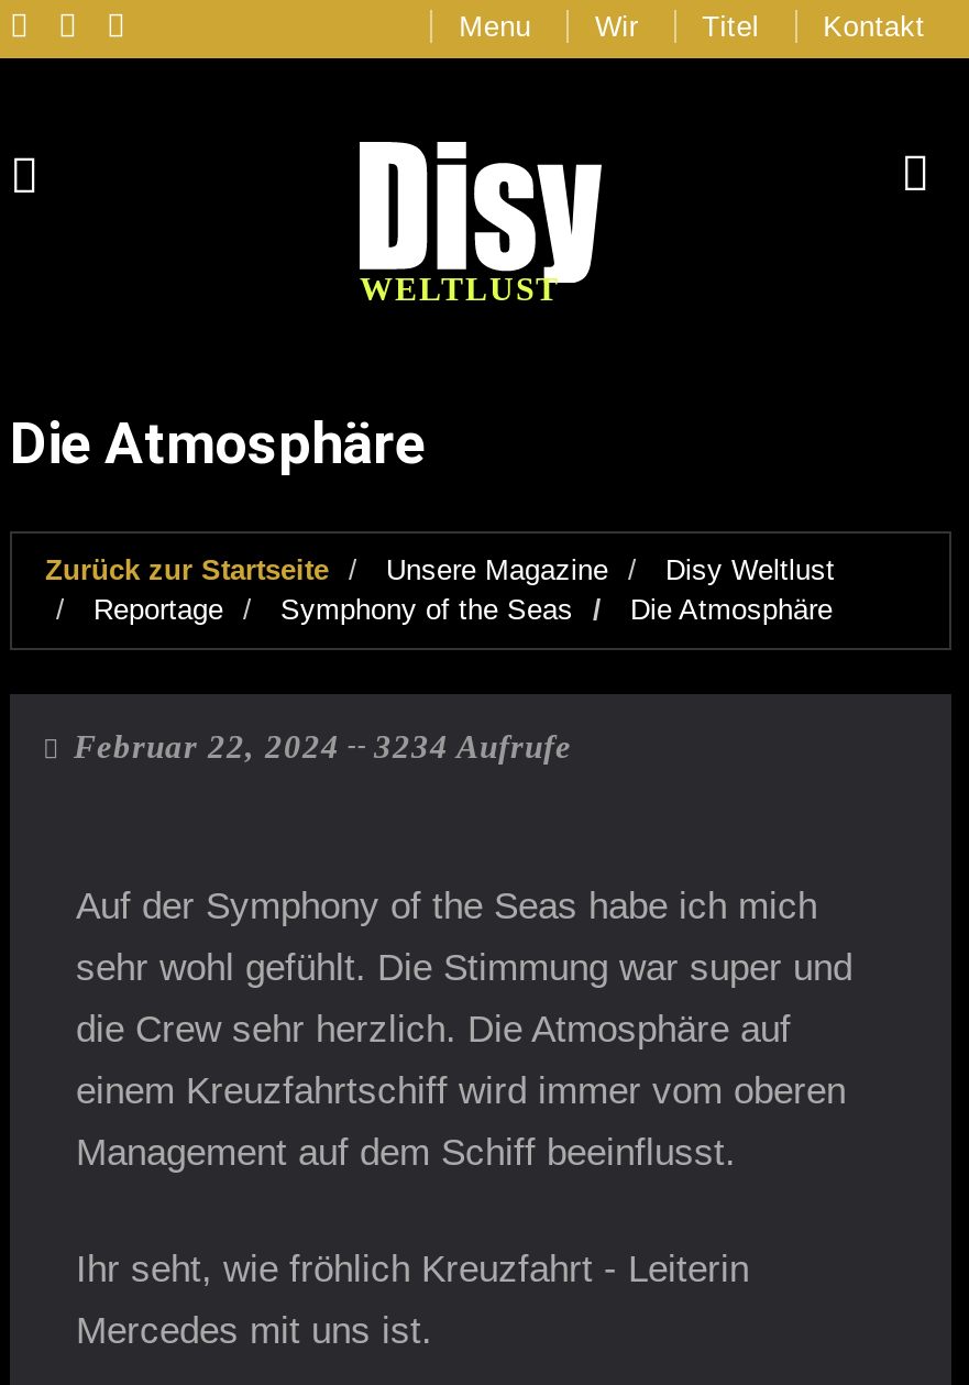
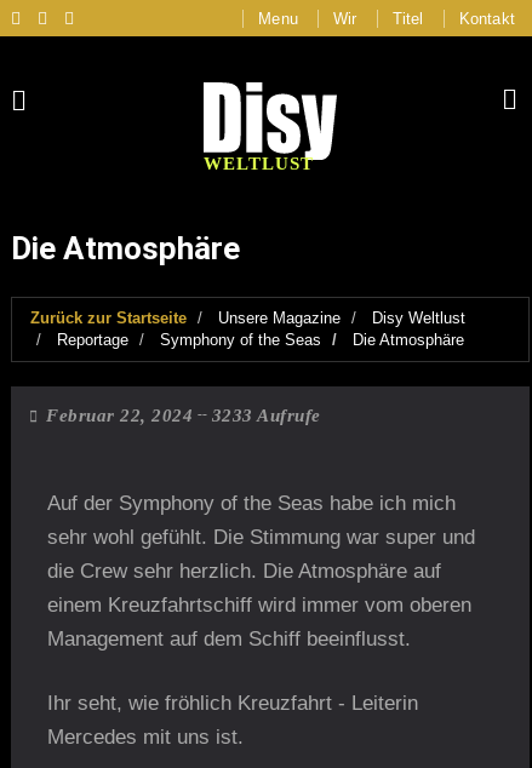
[64,728,572,763] Februar 22, 2024 3234 Aufrufe -> [41,405,321,425] Februar 22, 2024 3233 Aufrufe

